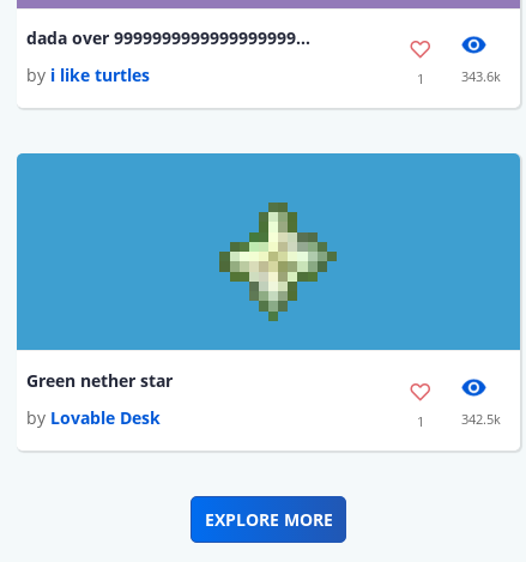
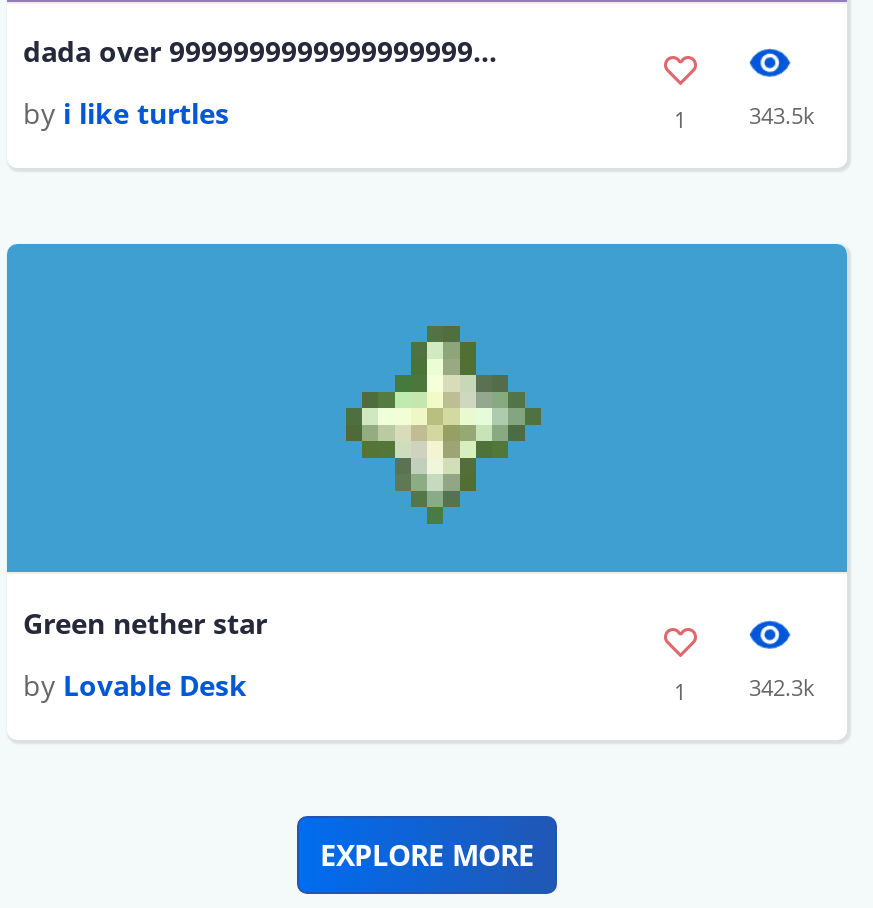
[461,67,501,85] 343.6k -> [749,100,815,130] 343.5k
[461,409,501,427] 342.5k -> [749,671,815,701] 342.3k

